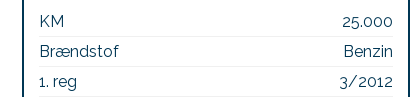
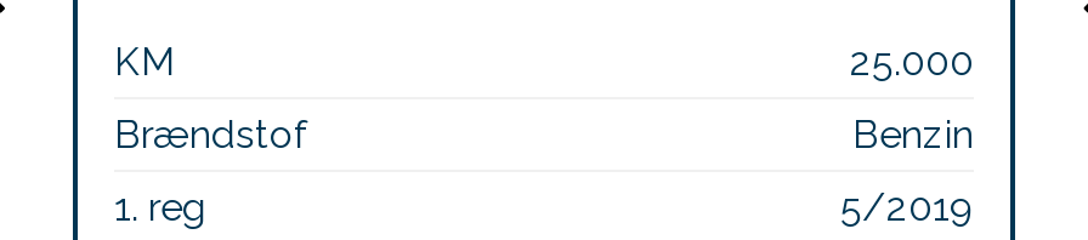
[339,72,393,91] 3/2012 -> [840,183,974,229] 5/2019

